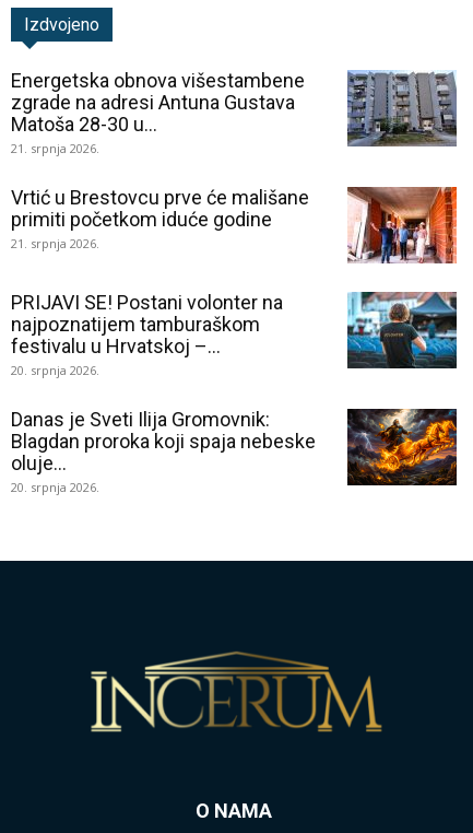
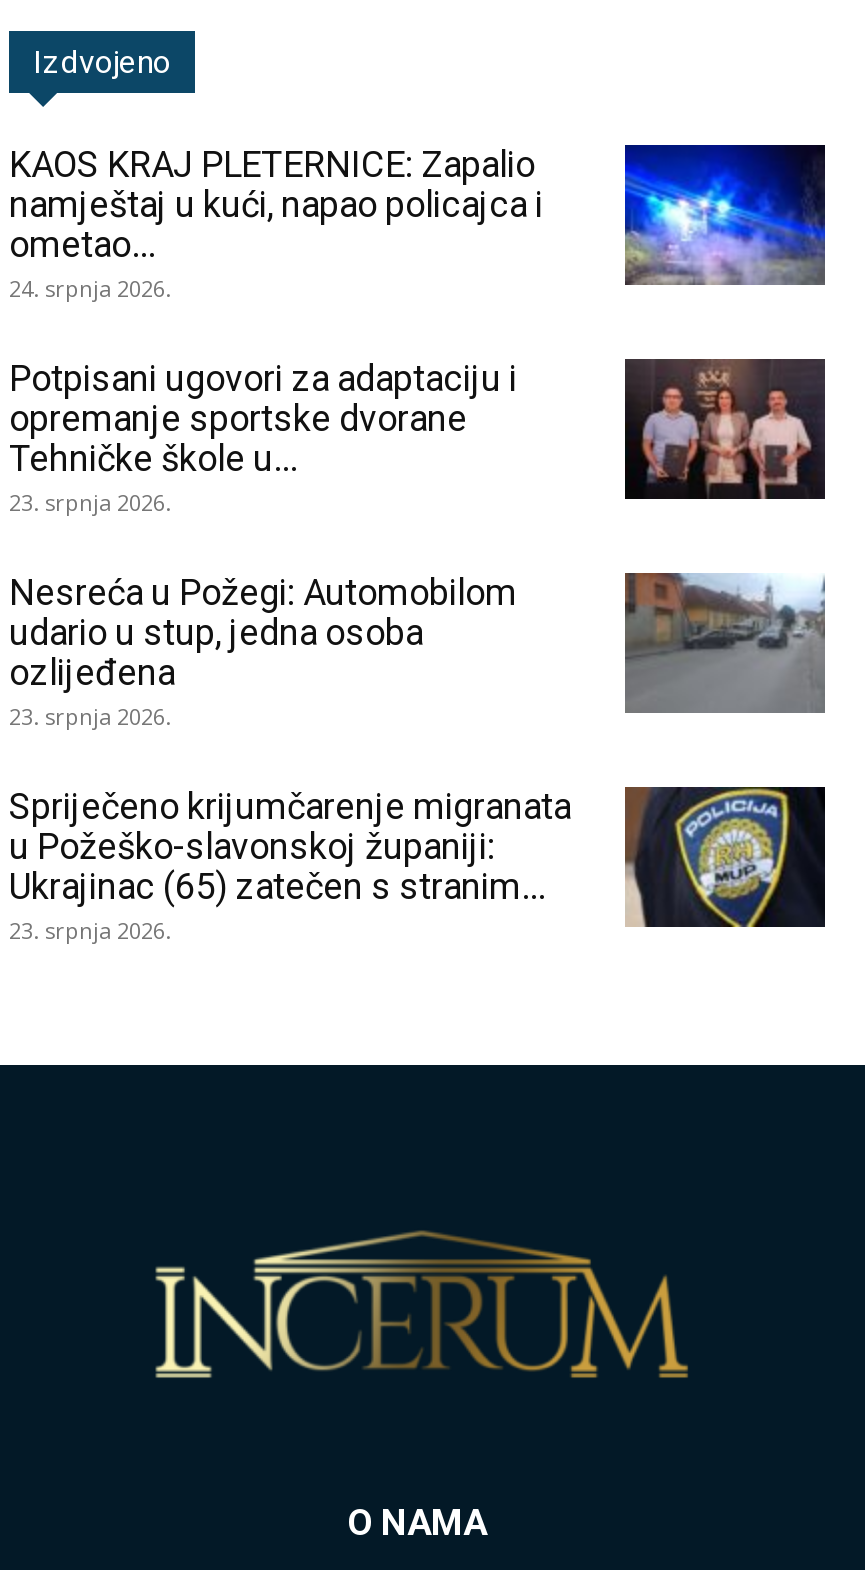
[11,69,457,156] [image] | Energetska obnova višestambene | zgrade na adresi Antuna Gustava | Matoša 28-30 u... | 21. srpnja 2026. -> [9,143,827,303] [image] | KAOS KRAJ PLETERNICE: Zapalio | namještaj u kući, napao policajca i | ometao... | 24. srpnja 2026.
[11,186,309,251] Vrtić u Brestovcu prve će mališane | primiti početkom iduće godine | 21. srpnja 2026. -> [9,357,517,517] Potpisani ugovori za adaptaciju i | opremanje sportske dvorane | Tehničke škole u... | 23. srpnja 2026.
[347,186,458,265] [image] -> [623,357,827,501] [image]
[11,291,283,378] PRIJAVI SE! Postani volonter na | najpoznatijem tamburaškom | festivalu u Hrvatskoj –... | 20. srpnja 2026. -> [9,571,517,731] Nesreća u Požegi: Automobilom | udario u stup, jedna osoba | ozlijeđena | 23. srpnja 2026.
[347,291,458,368] [image] -> [623,571,825,713] [image]
[11,408,458,495] [image] | Danas je Sveti Ilija Gromovnik: | Blagdan proroka koji spaja nebeske | oluje... | 20. srpnja 2026. -> [9,785,825,945] [image] | Spriječeno krijumčarenje migranata | u Požeško-slavonskoj županiji: | Ukrajinac (65) zatečen s stranim... | 23. srpnja 2026.

